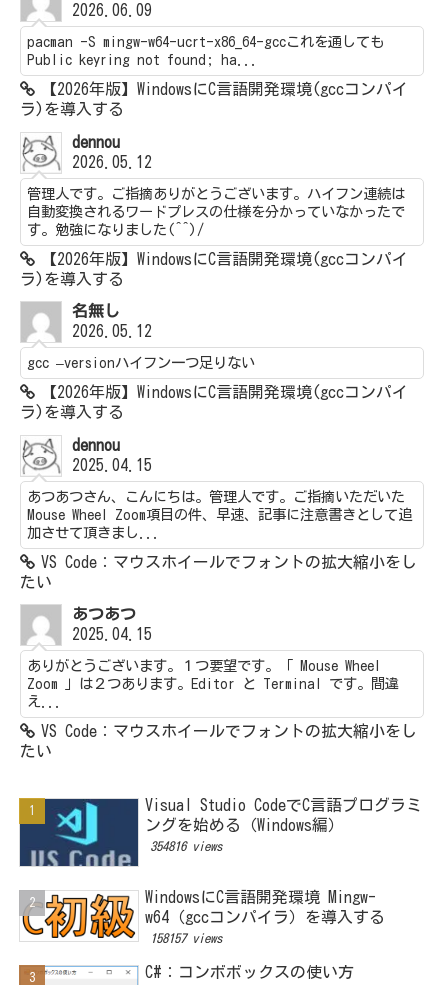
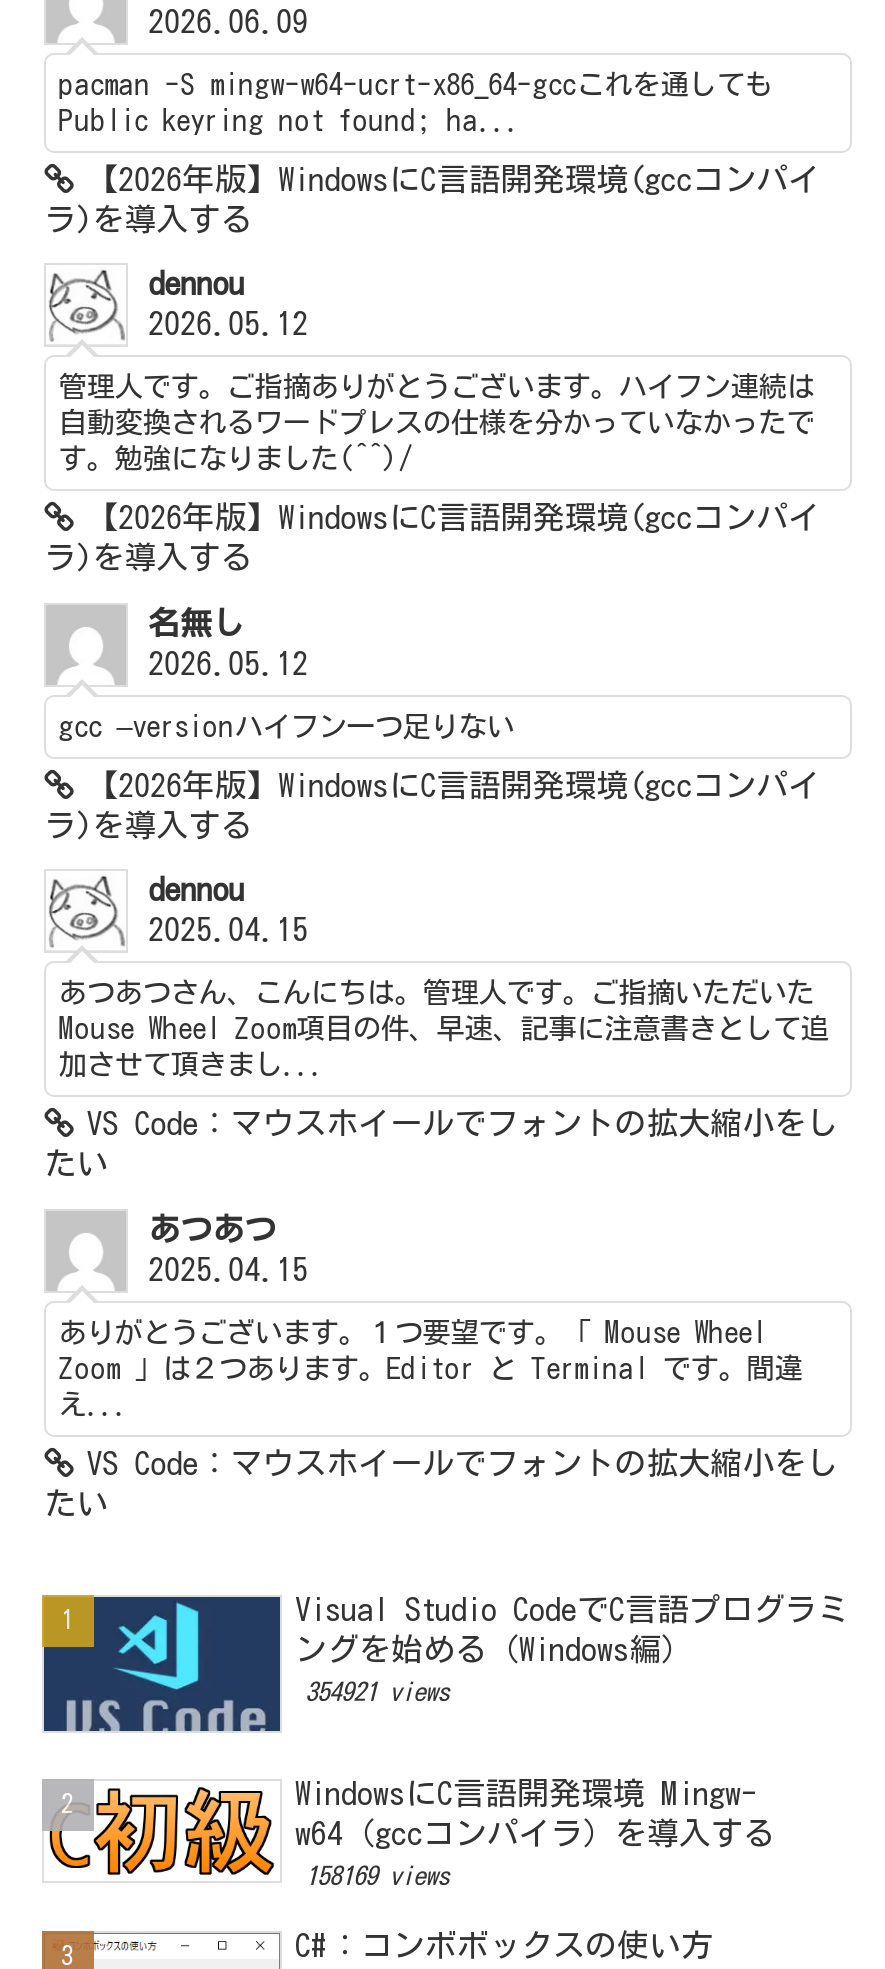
[150,840,222,853] 354816 views -> [305,1680,449,1706] 354921 views
[150,932,222,945] 158157 views -> [305,1864,449,1890] 158169 views

